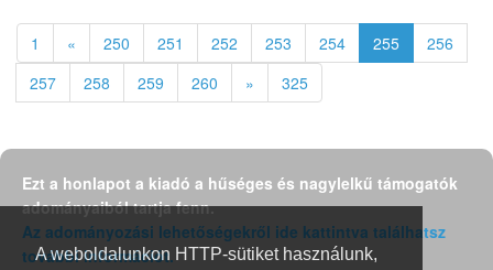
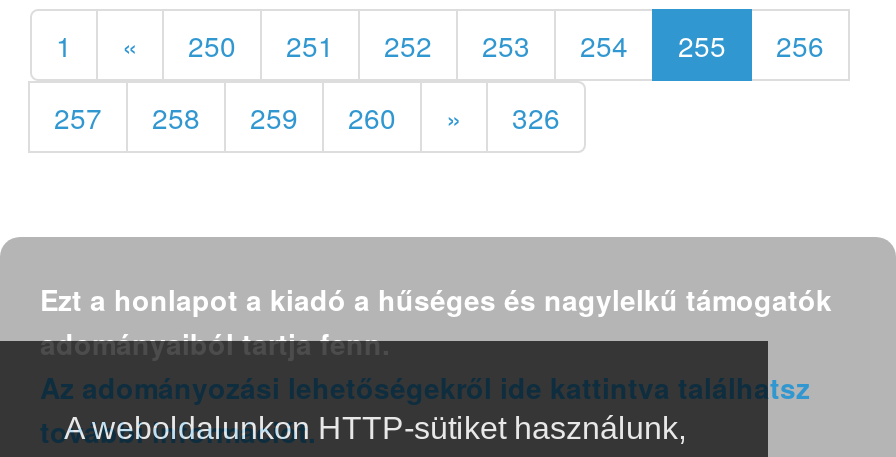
[282,72,308,94] 325 -> [512,97,560,137] 326

